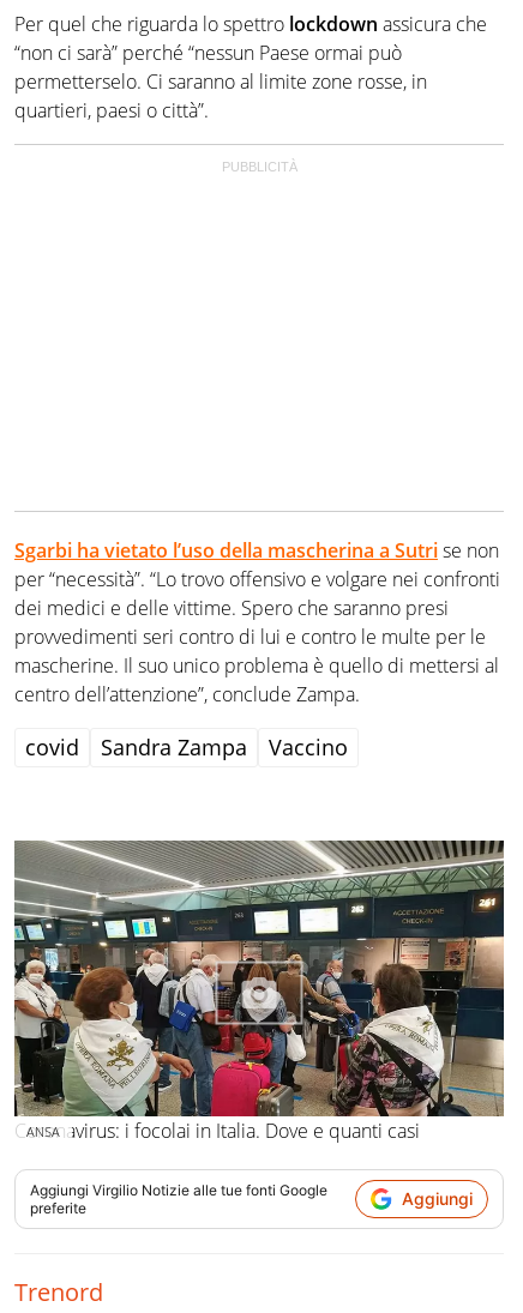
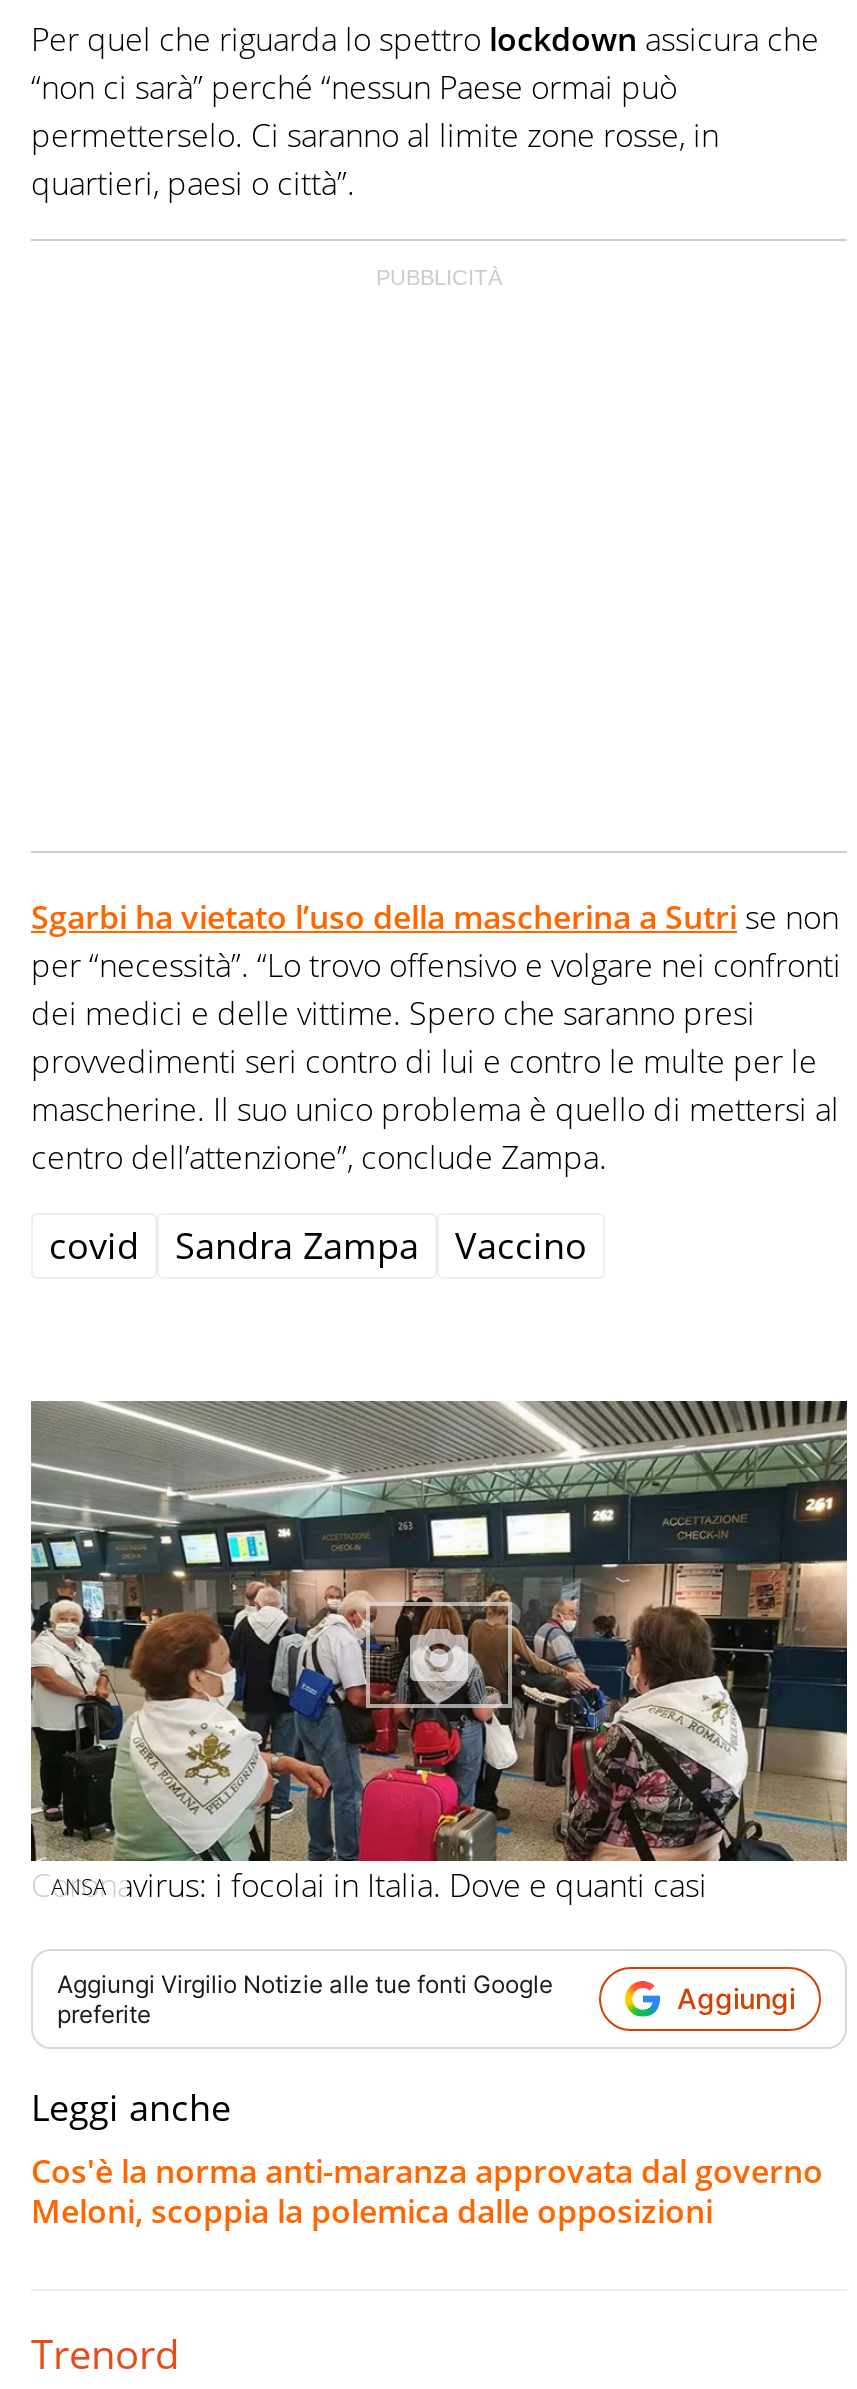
none -> [31,2082,823,2232] Leggi anche | Cos'è la norma anti-maranza approvata dal governo | Meloni, scoppia la polemica dalle opposizioni

